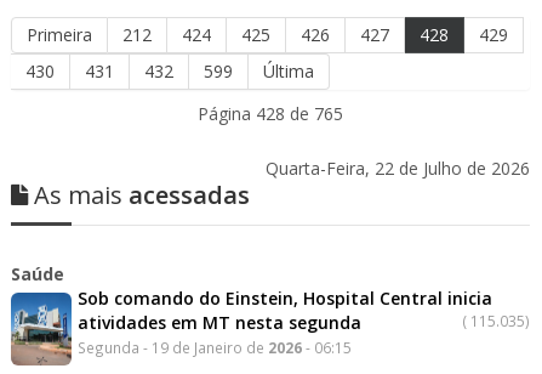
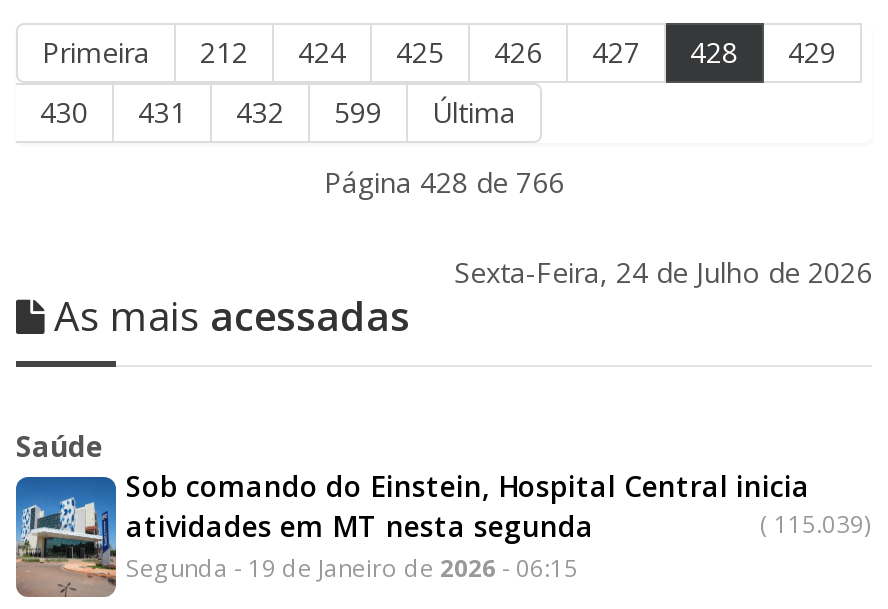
[198,102,343,125] Página 428 de 765 -> [324,163,564,201] Página 428 de 766
[266,157,530,180] Quarta-Feira, 22 de Julho de 2026 -> [454,253,872,291] Sexta-Feira, 24 de Julho de 2026
[462,311,530,330] (115.035) -> [760,507,872,539] (115.039)

